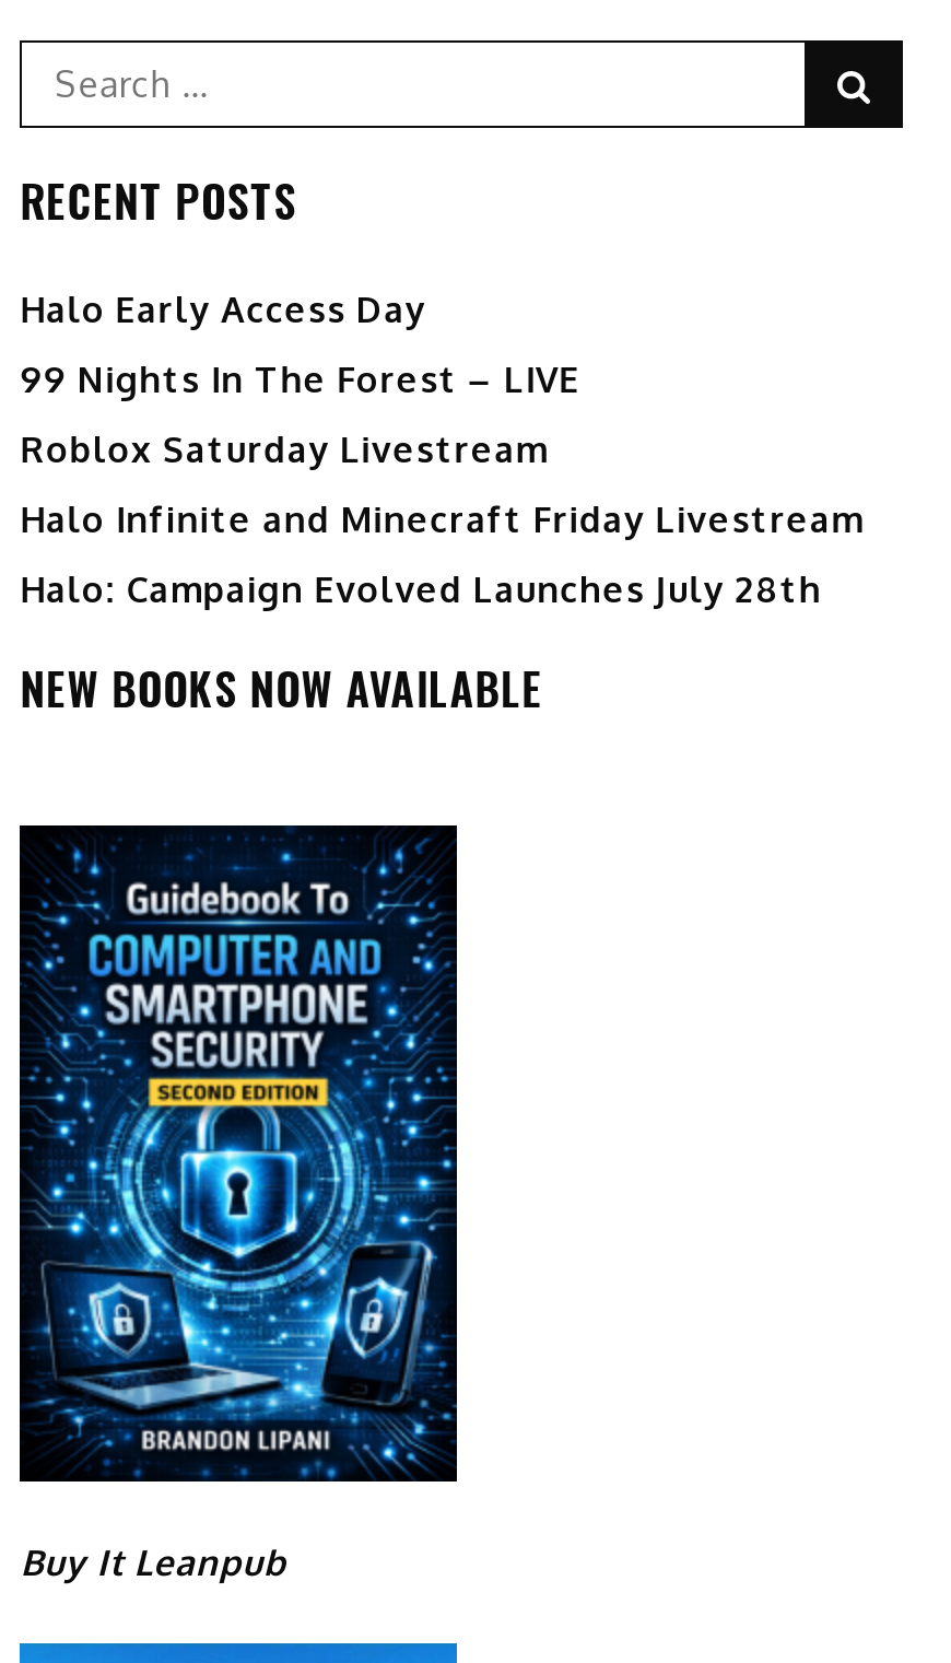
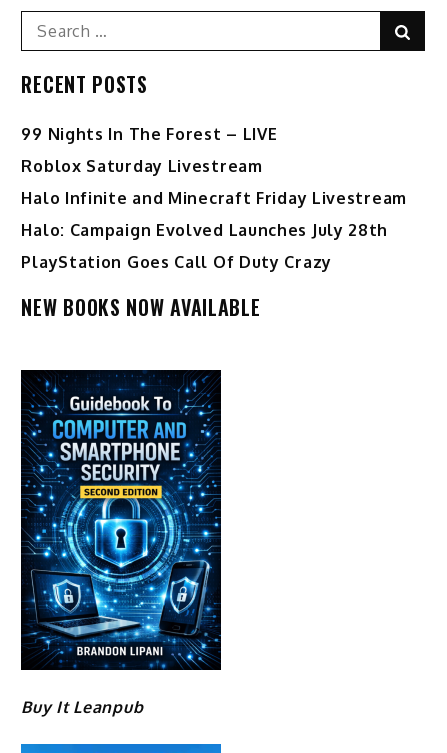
[21,287,427,331] Halo Early Access Day -> none
moved [21,357,863,611] -> [21,124,407,240]: 99 Nights In The Forest – LIVE | Roblox Saturday Livestream | Halo Infinite and Minecraft Friday Livestream | Halo: Campaign Evolved Launches July 28th
none -> [21,252,332,272] PlayStation Goes Call Of Duty Crazy

